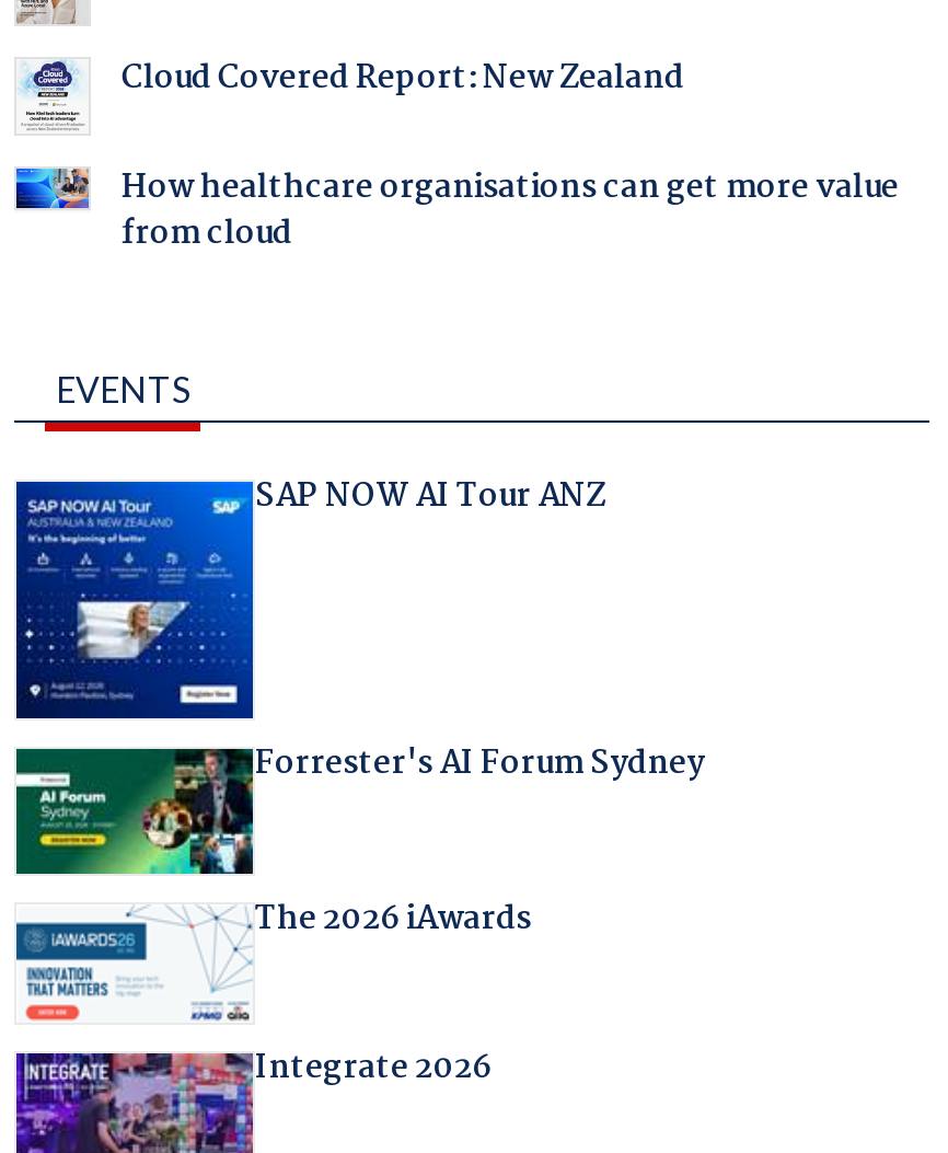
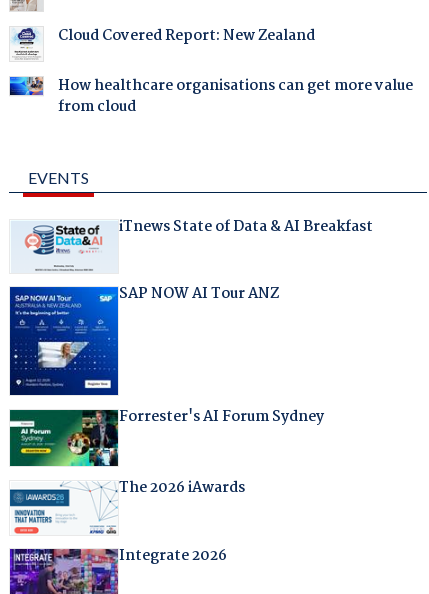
none -> [12,215,373,272] [image] | iTnews State of Data & AI Breakfast

